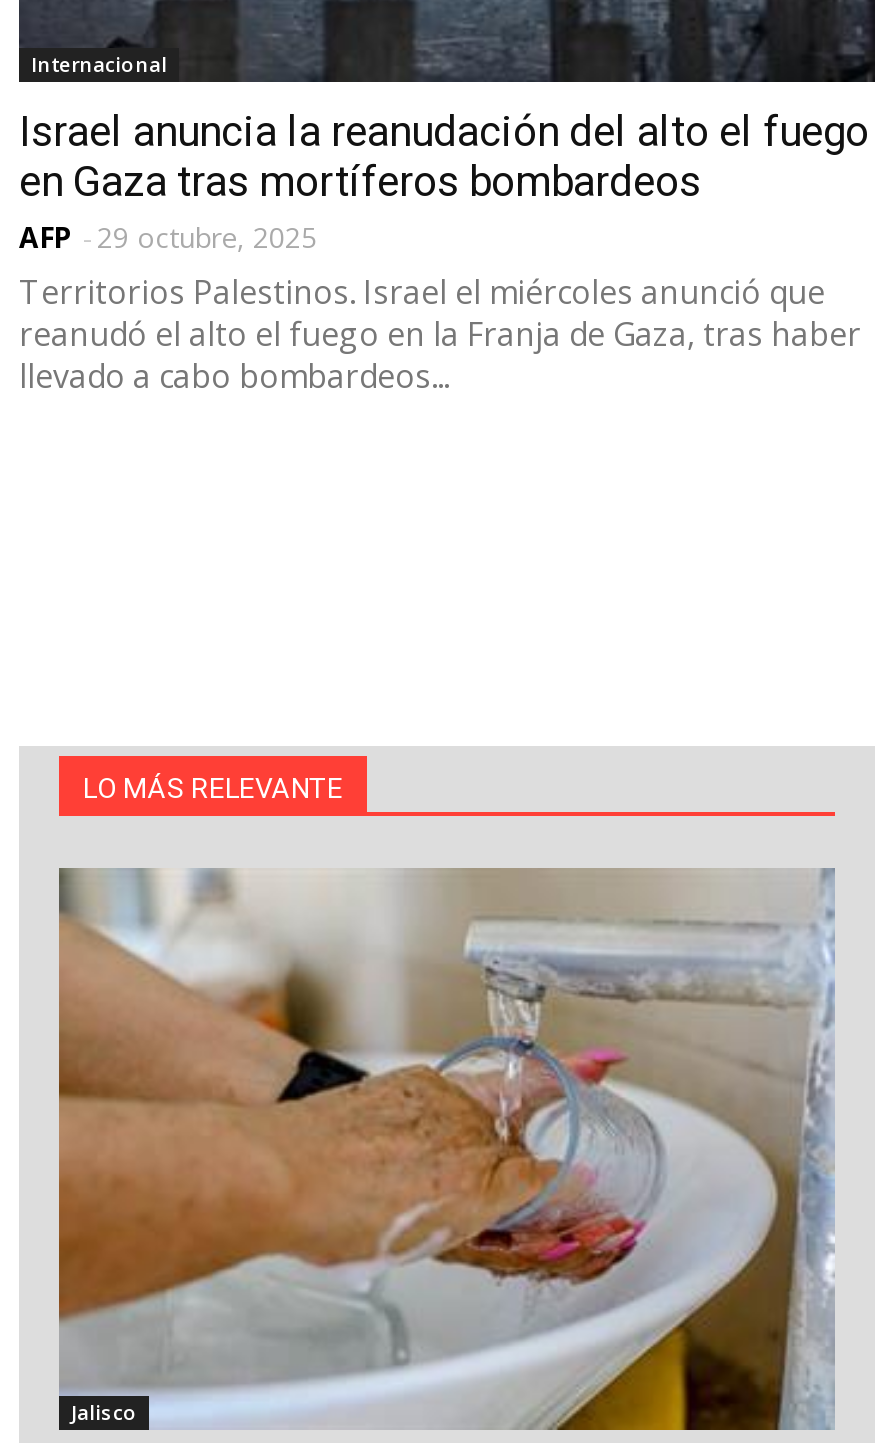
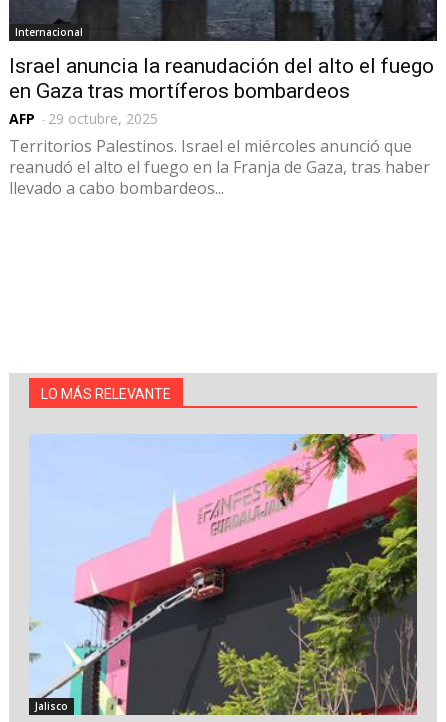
[57,866,835,1430] [image] -> [29,433,418,716] [image]

